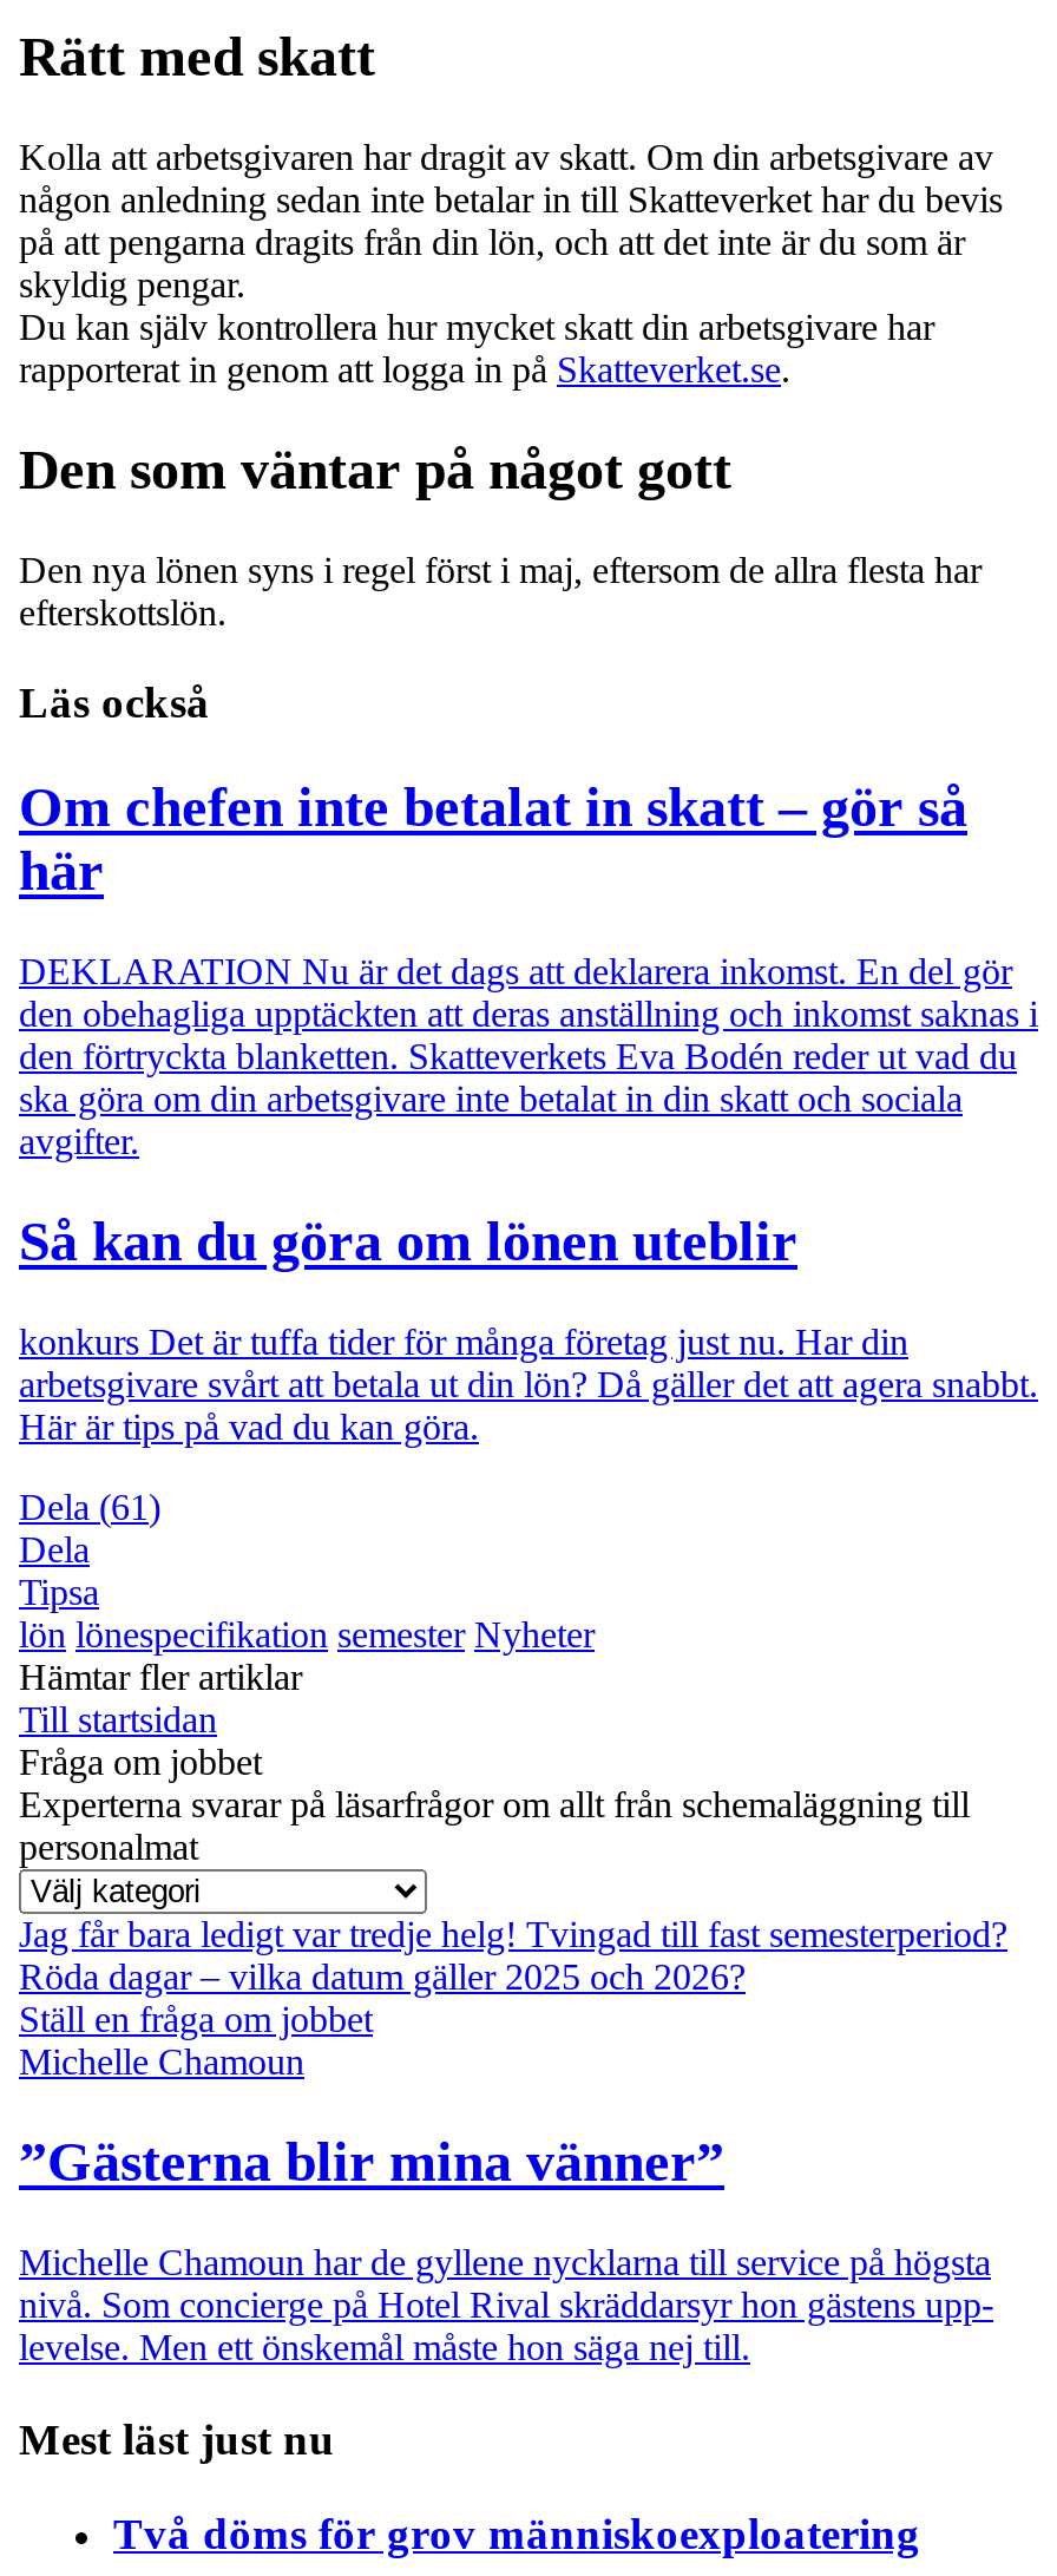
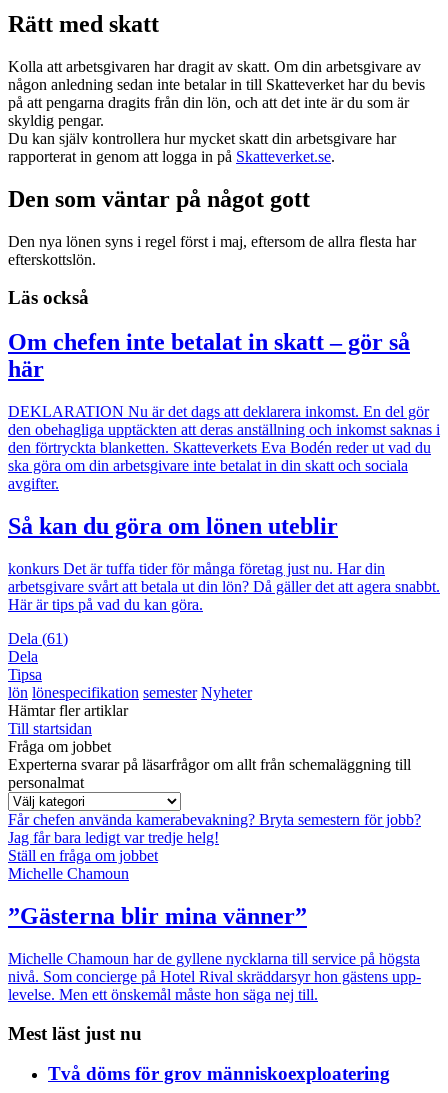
[19,1914,1007,1997] Jag får bara ledigt var tredje helg! Tvingad till fast semesterperiod? | Röda dagar – vilka datum gäller 2025 och 2026? -> [8,811,421,846] Får chefen använda kamerabevakning? Bryta semestern för jobb? | Jag får bara ledigt var tredje helg!

